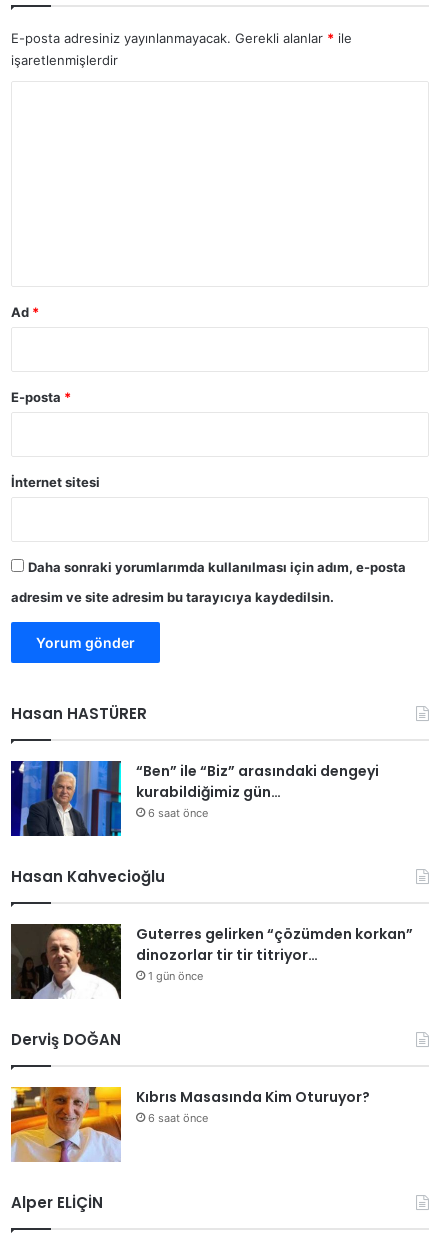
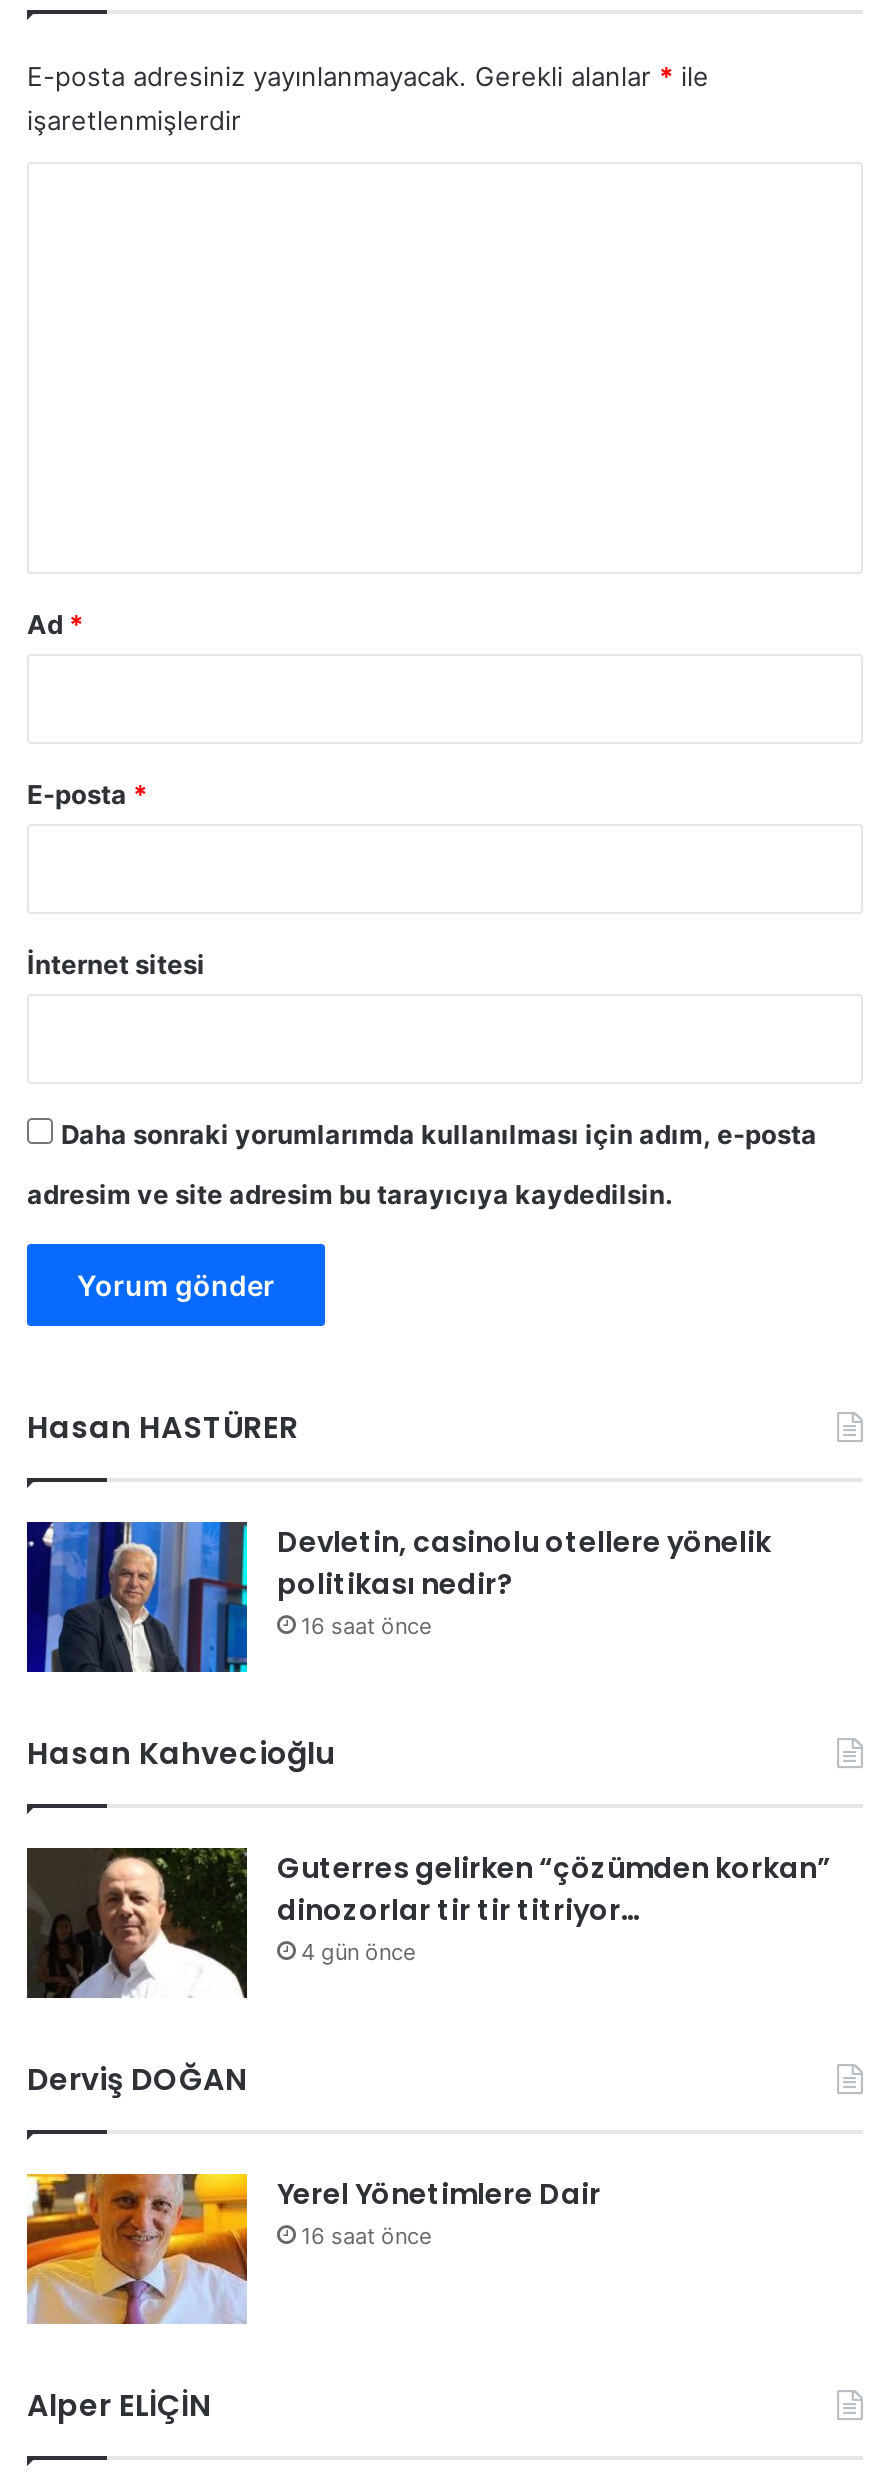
[136,761,379,820] “Ben” ile “Biz” arasındaki dengeyi | kurabildiğimiz gün… | 6 saat önce -> [277,1522,771,1640] Devletin, casinolu otellere yönelik | politikası nedir? | 16 saat önce
[148,969,203,983] 1 gün önce -> [301,1938,415,1966] 4 gün önce
[136,1087,370,1125] Kıbrıs Masasında Kim Oturuyor? | 6 saat önce -> [277,2174,607,2250] Yerel Yönetimlere Dair | 16 saat önce

